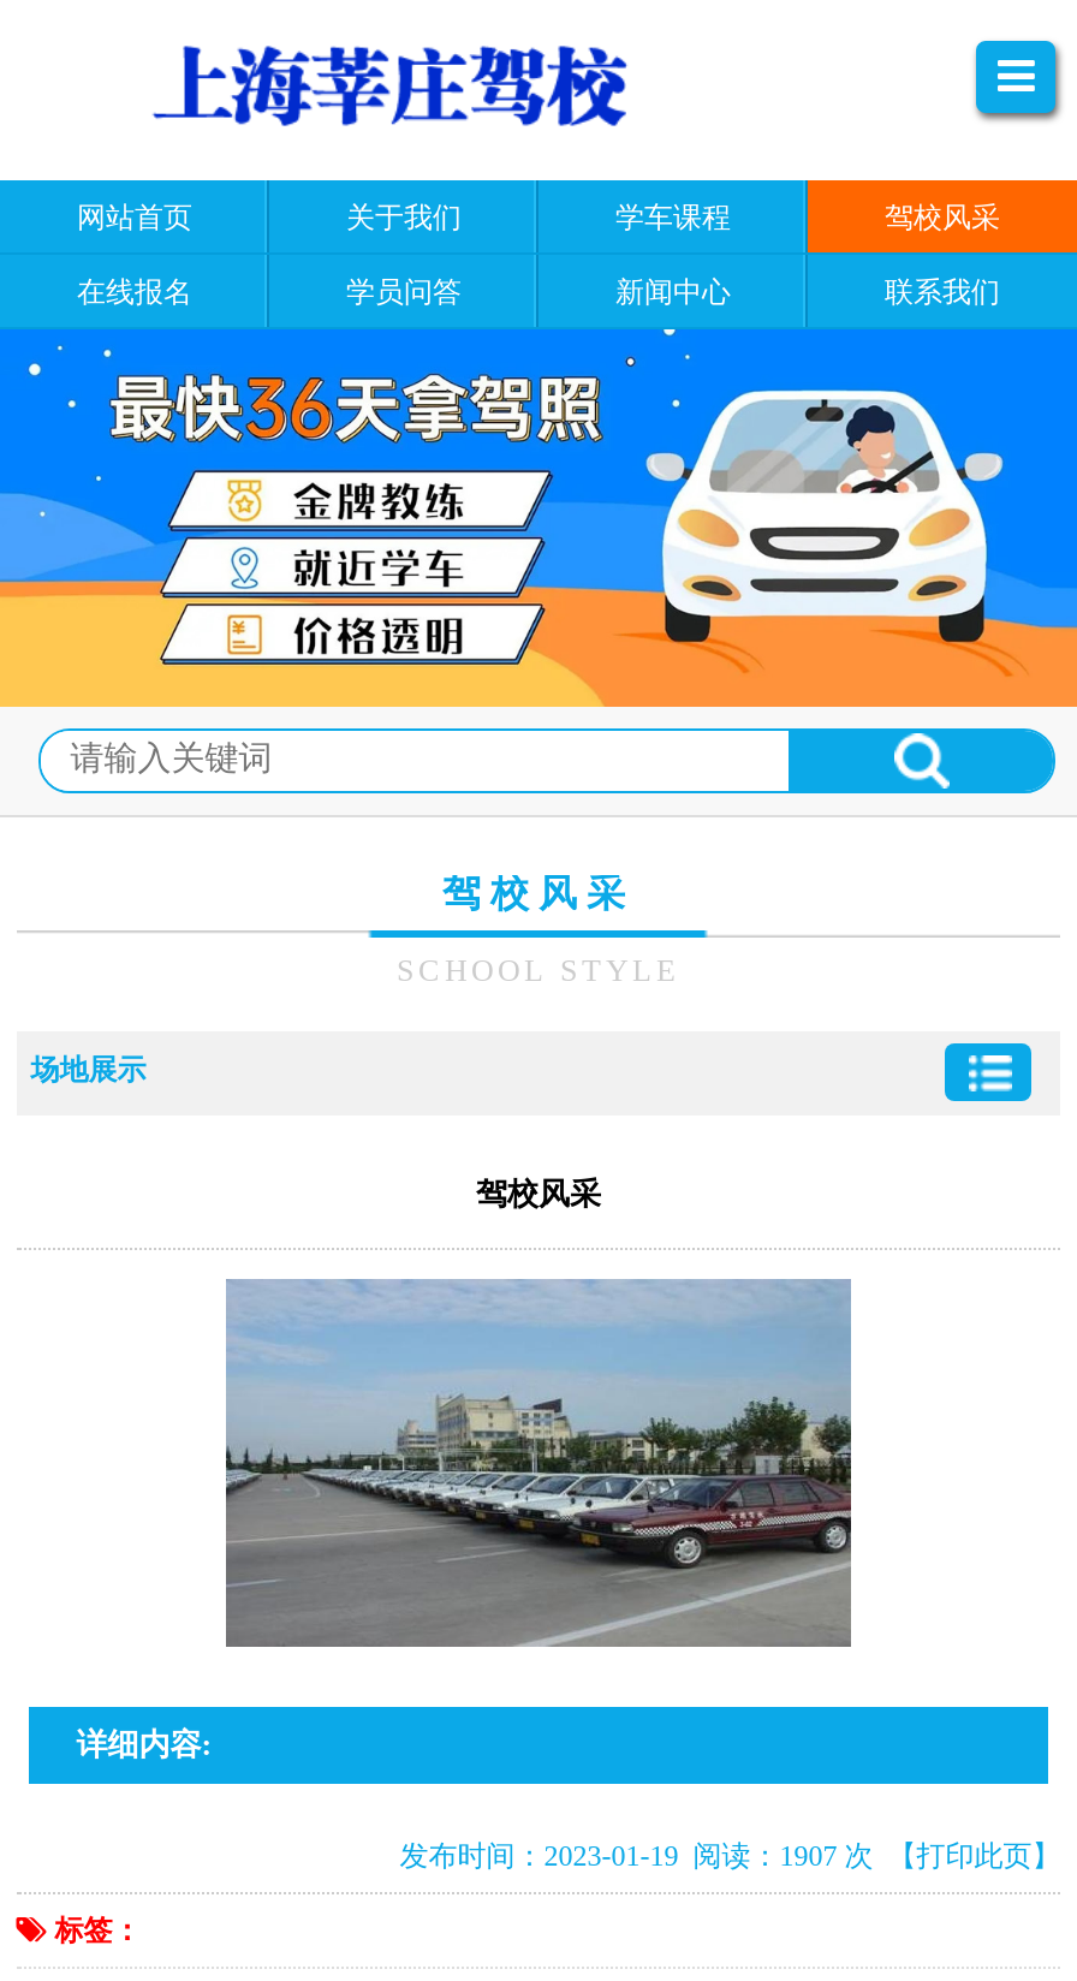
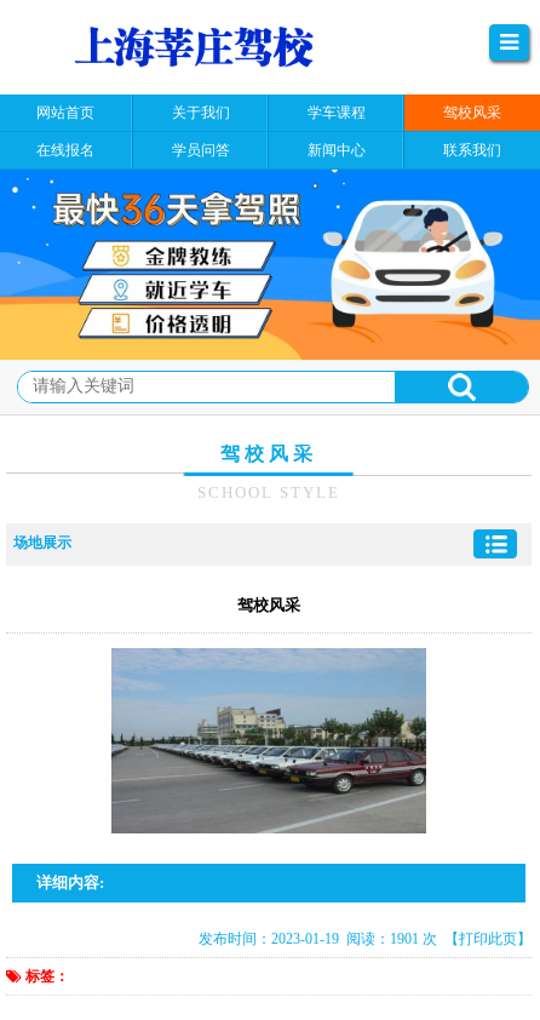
[400,1839,1061,1873] 发布时间：2023-01-19 阅读：1907 次【打印此页】 -> [199,930,532,947] 发布时间：2023-01-19 阅读：1901 次【打印此页】

